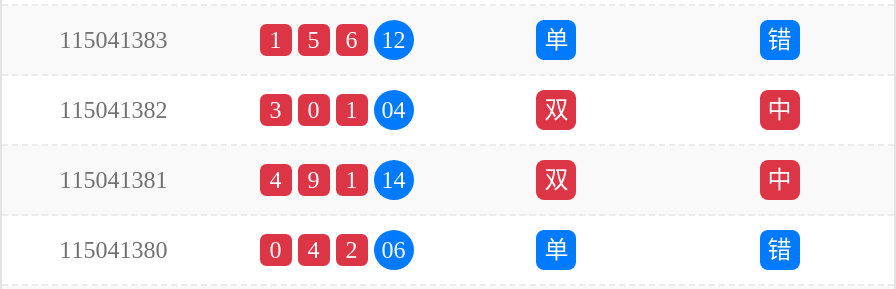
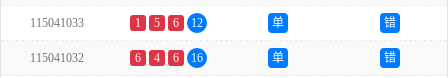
[60,26,168,54] 115041383 -> [30,16,84,30] 115041033
[60,96,792,194] 115041382 | 3 | 0 | 1 | 04 | 双 | 中 | 115041381 -> [30,51,141,65] 115041032 | 6
[60,166,792,264] 9 | 1 | 14 | 双 | 中 | 115041380 | 0 | 4 | 2 | 06 -> [173,51,203,65] 6 | 16

